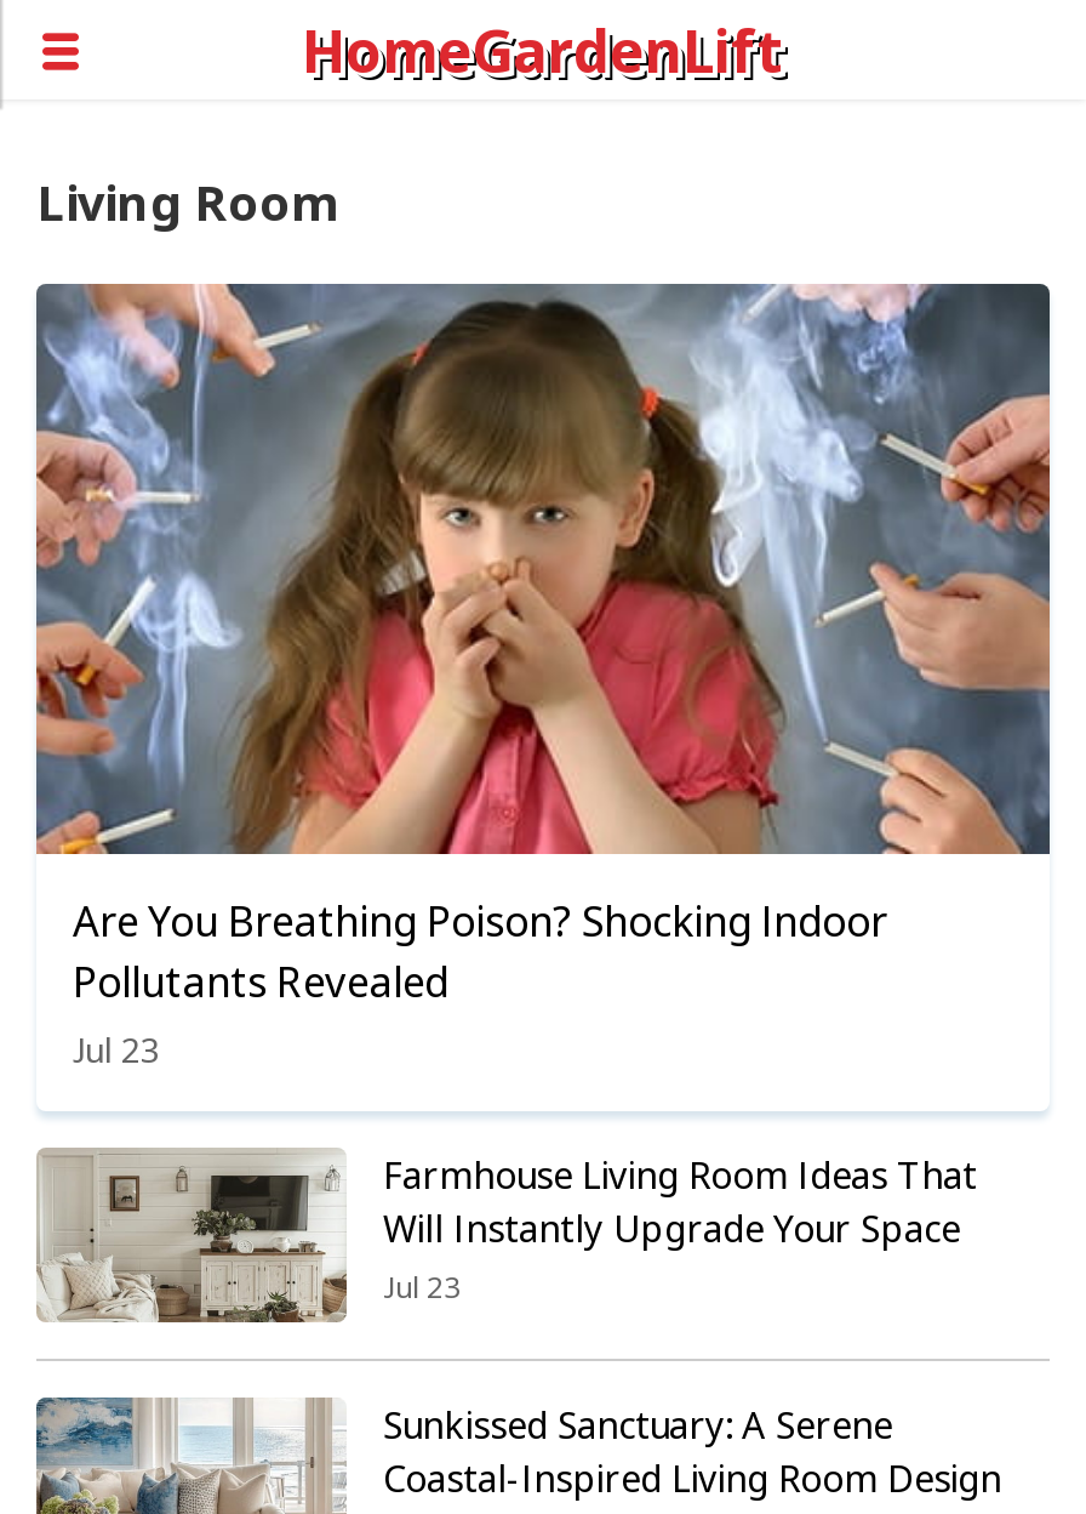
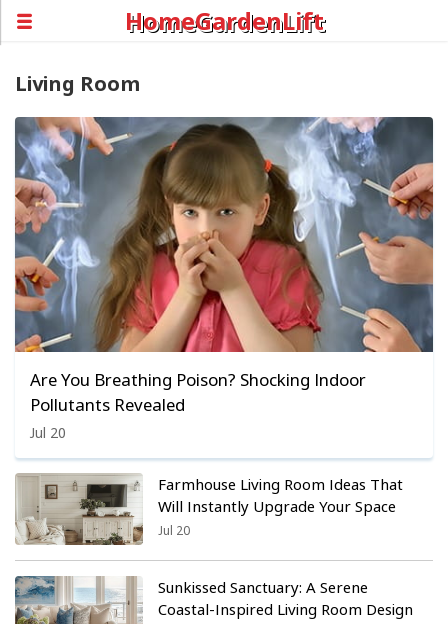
[73,1027,160,1073] Jul 23 -> [30,423,66,442] Jul 20
[383,1267,461,1308] Jul 23 -> [158,522,190,539] Jul 20

